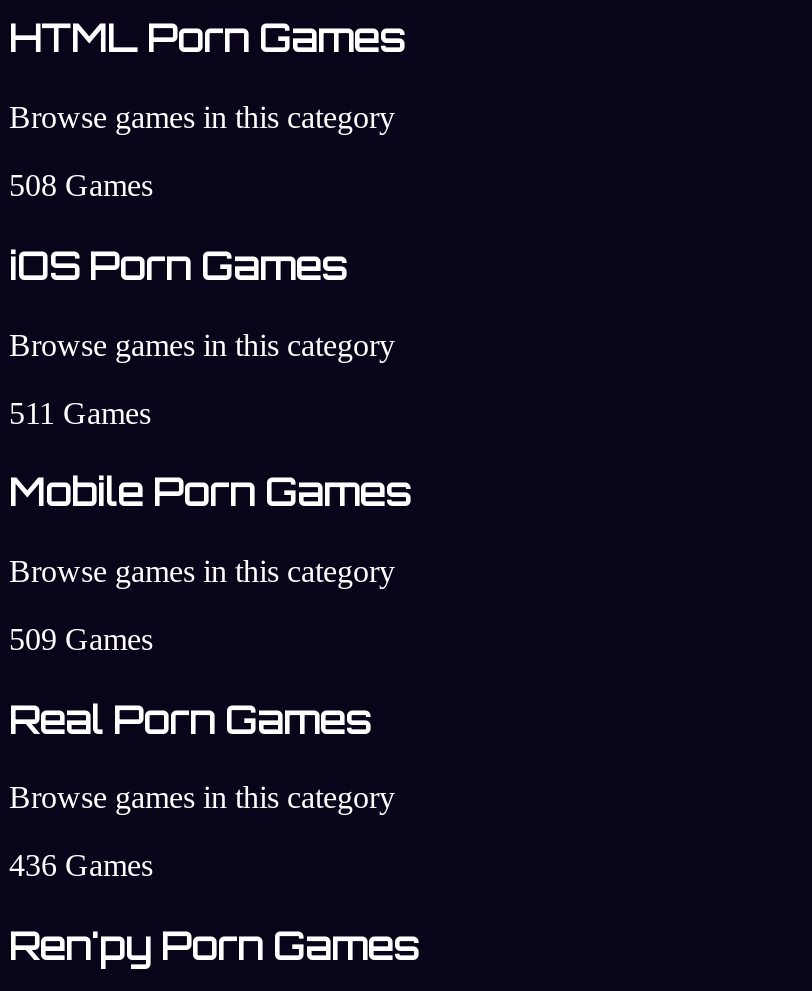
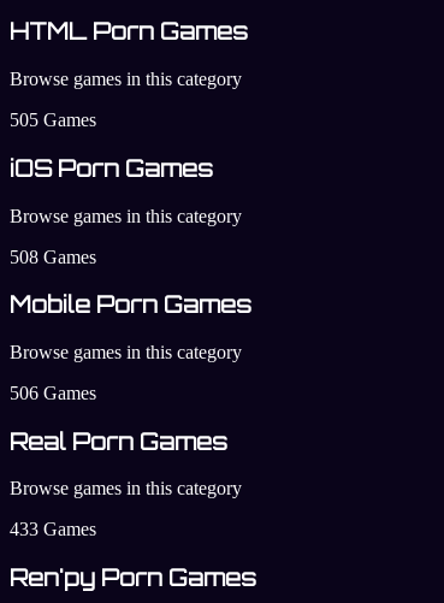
[9,168,153,202] 508 Games -> [10,110,96,130] 505 Games
[9,395,151,429] 511 Games -> [10,246,96,267] 508 Games
[9,622,153,656] 509 Games -> [10,383,96,403] 506 Games
[9,849,153,883] 436 Games -> [10,519,96,540] 433 Games

